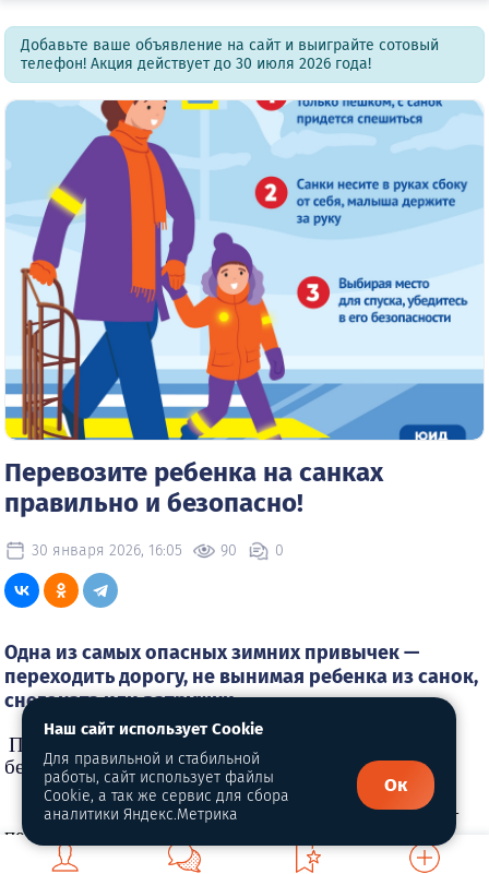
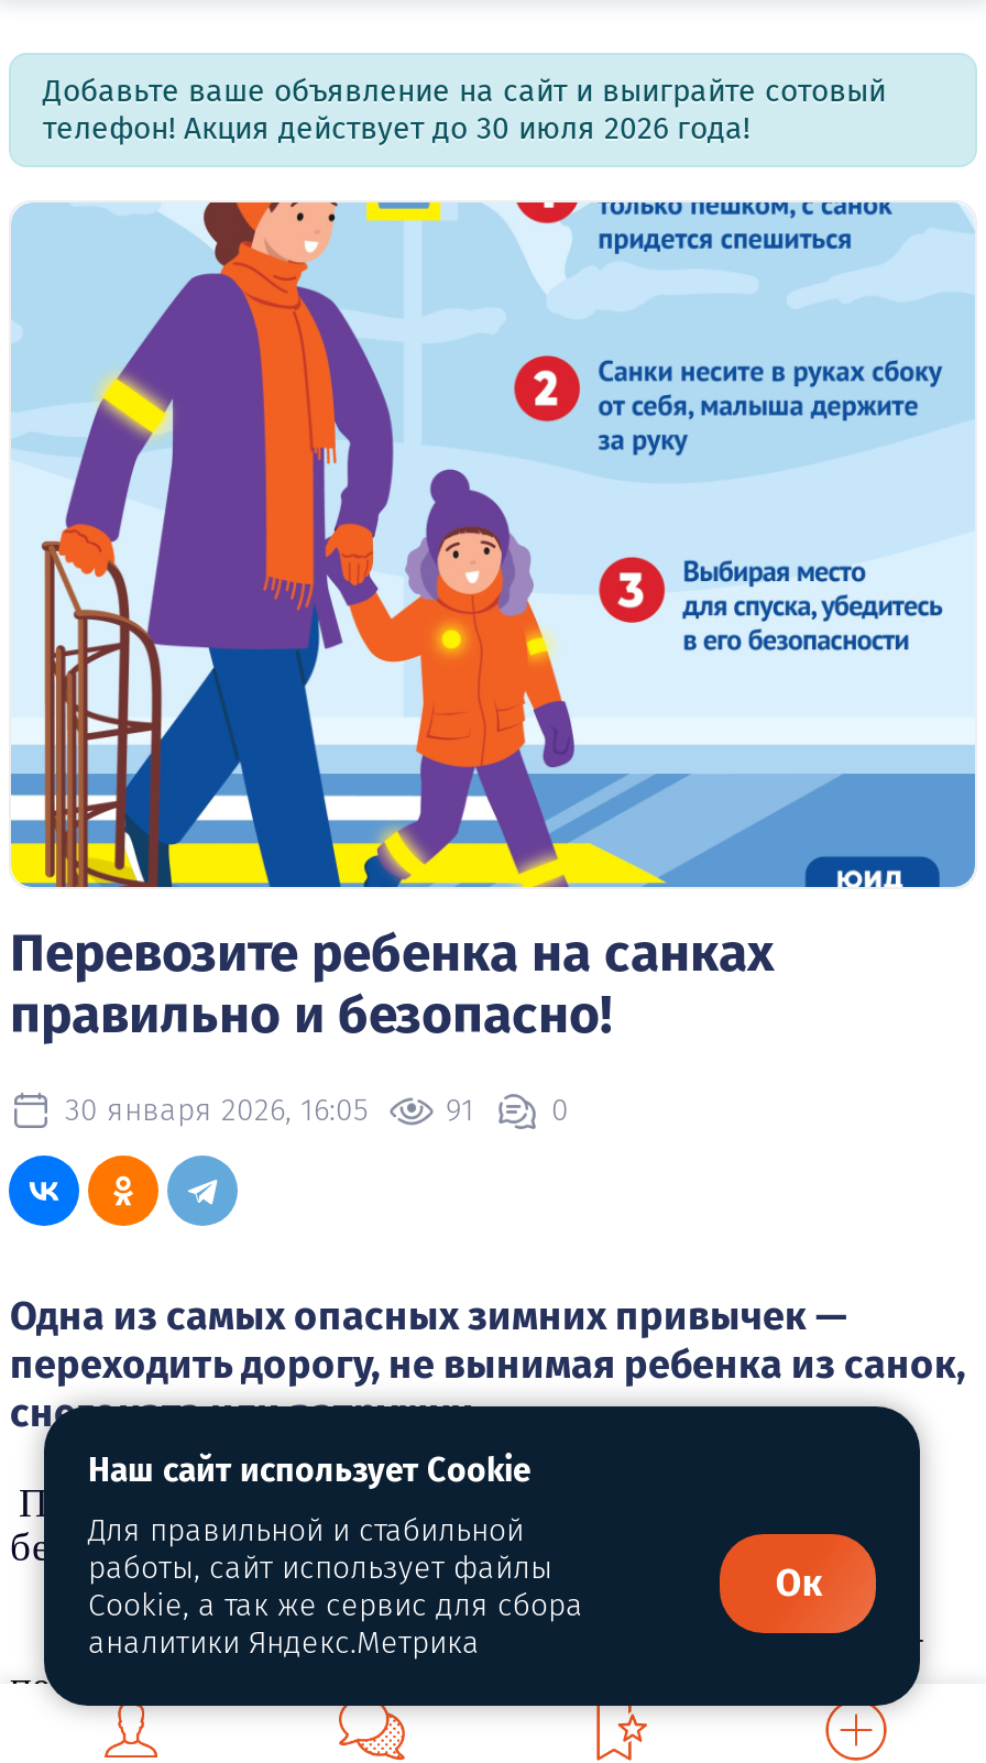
[221,542,237,560] 90 -> [446,1092,474,1130] 91

